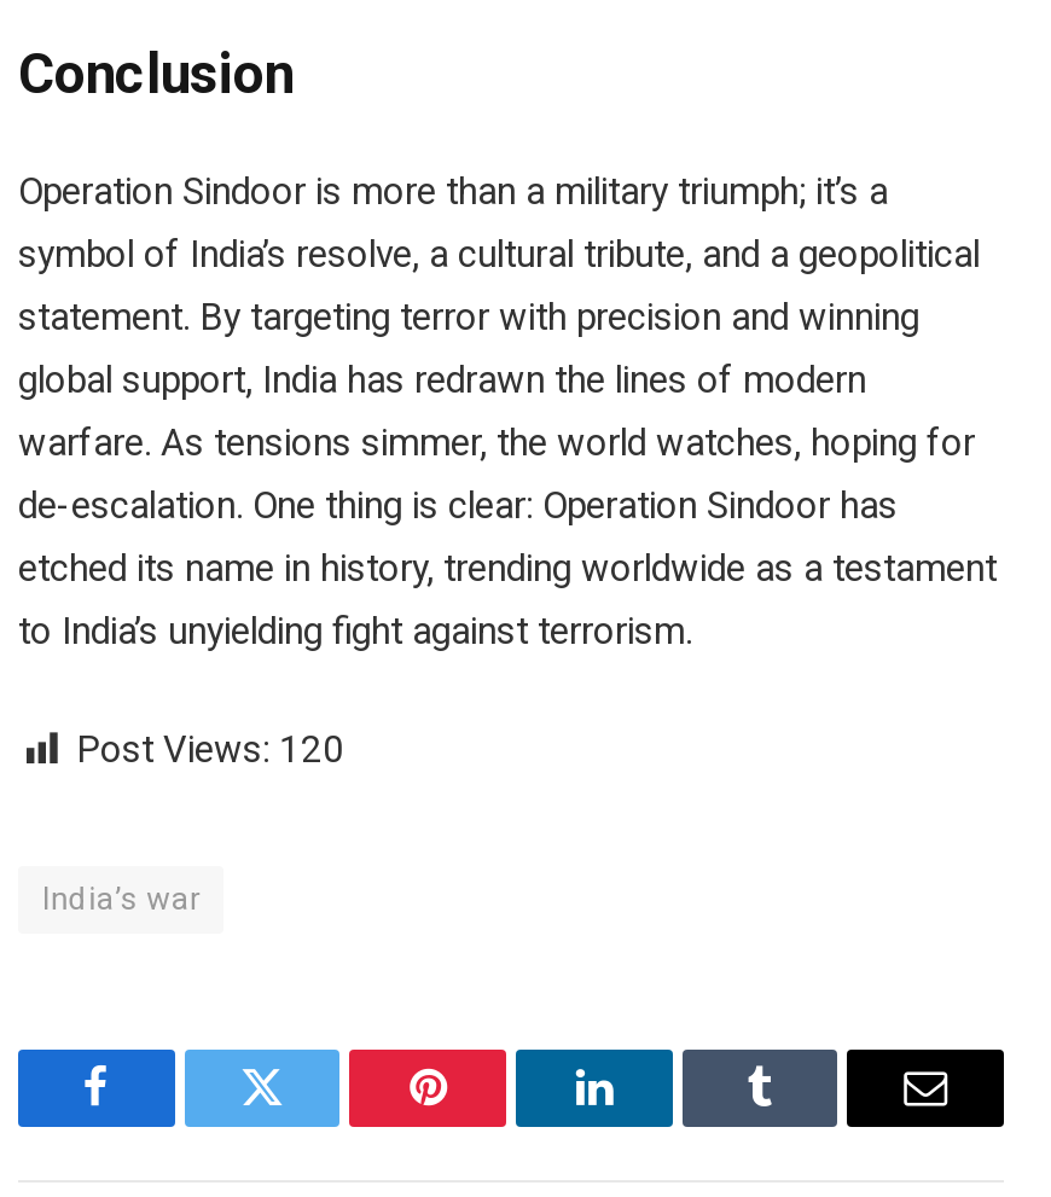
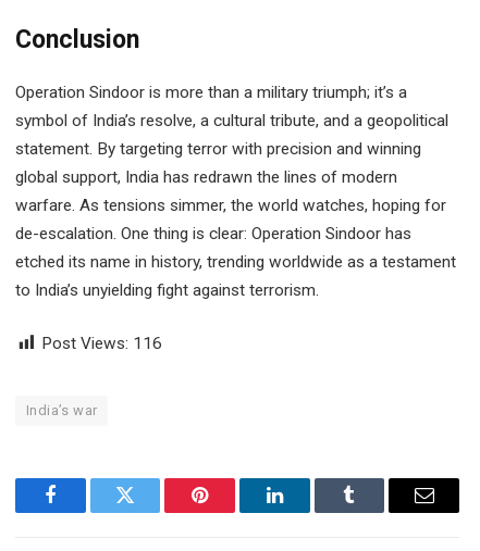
[76,729,344,772] Post Views: 120 -> [41,334,162,353] Post Views: 116

